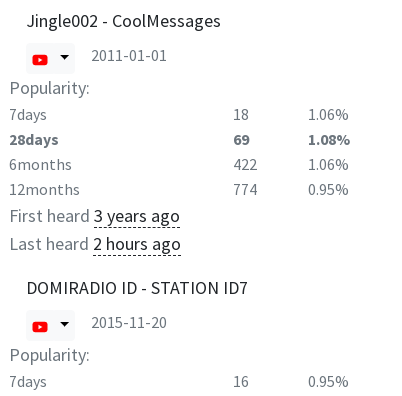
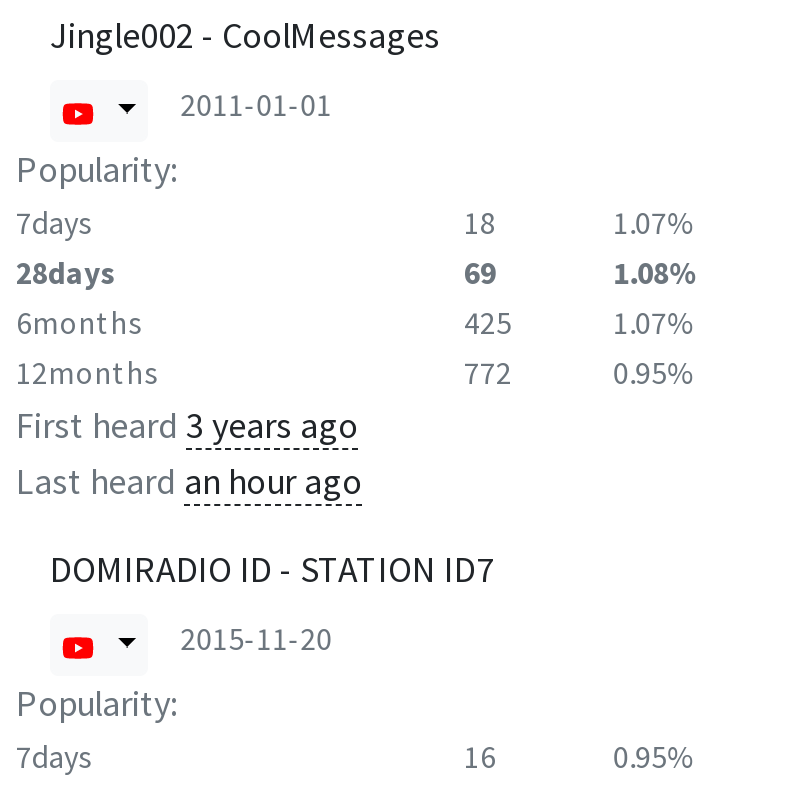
[308,105,349,124] 1.06% -> [613,204,695,242] 1.07%
[233,155,257,174] 422 -> [464,304,512,342] 425
[308,155,349,174] 1.06% -> [613,304,695,342] 1.07%
[233,180,257,199] 774 -> [464,354,512,392] 772
[9,232,181,255] Last heard 2 hours ago -> [16,458,362,504] Last heard an hour ago

